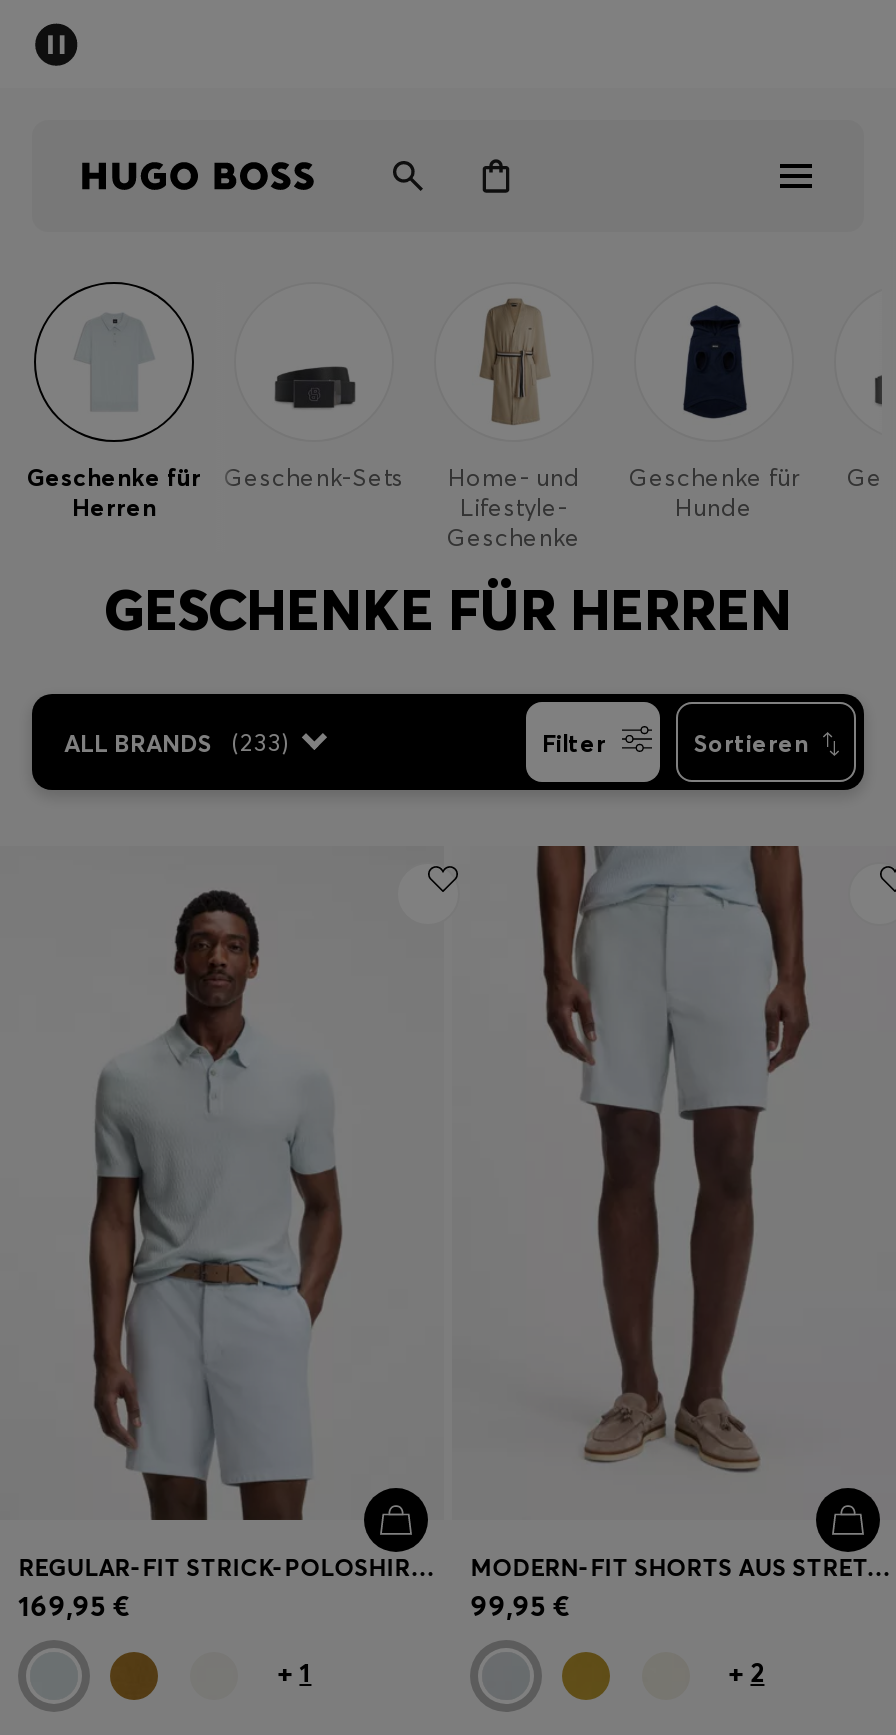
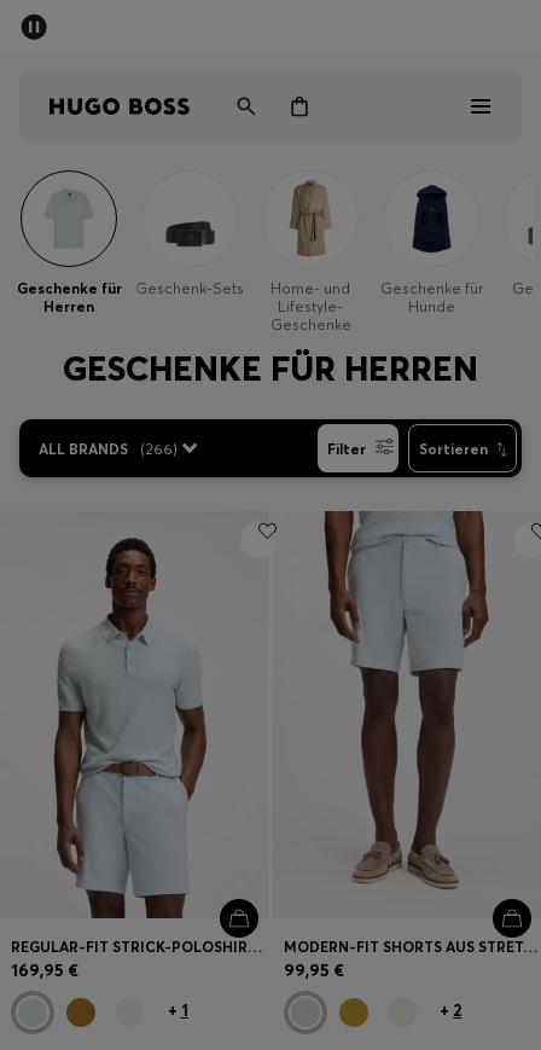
[232,727,290,757] (233) -> [140,439,178,457] (266)

